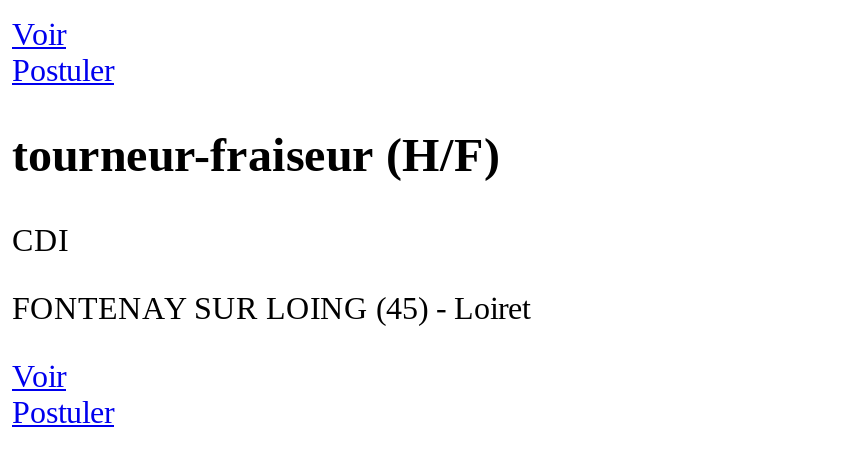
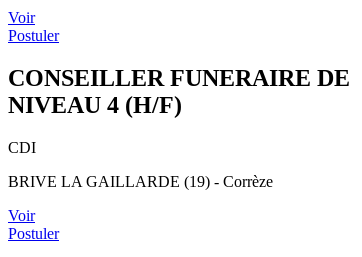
[12,129,500,181] tourneur-fraiseur (H/F) -> [8,65,350,118] CONSEILLER FUNERAIRE DE | NIVEAU 4 (H/F)
[12,291,530,325] FONTENAY SUR LOING (45) - Loiret -> [8,173,273,190] BRIVE LA GAILLARDE (19) - Corrèze

